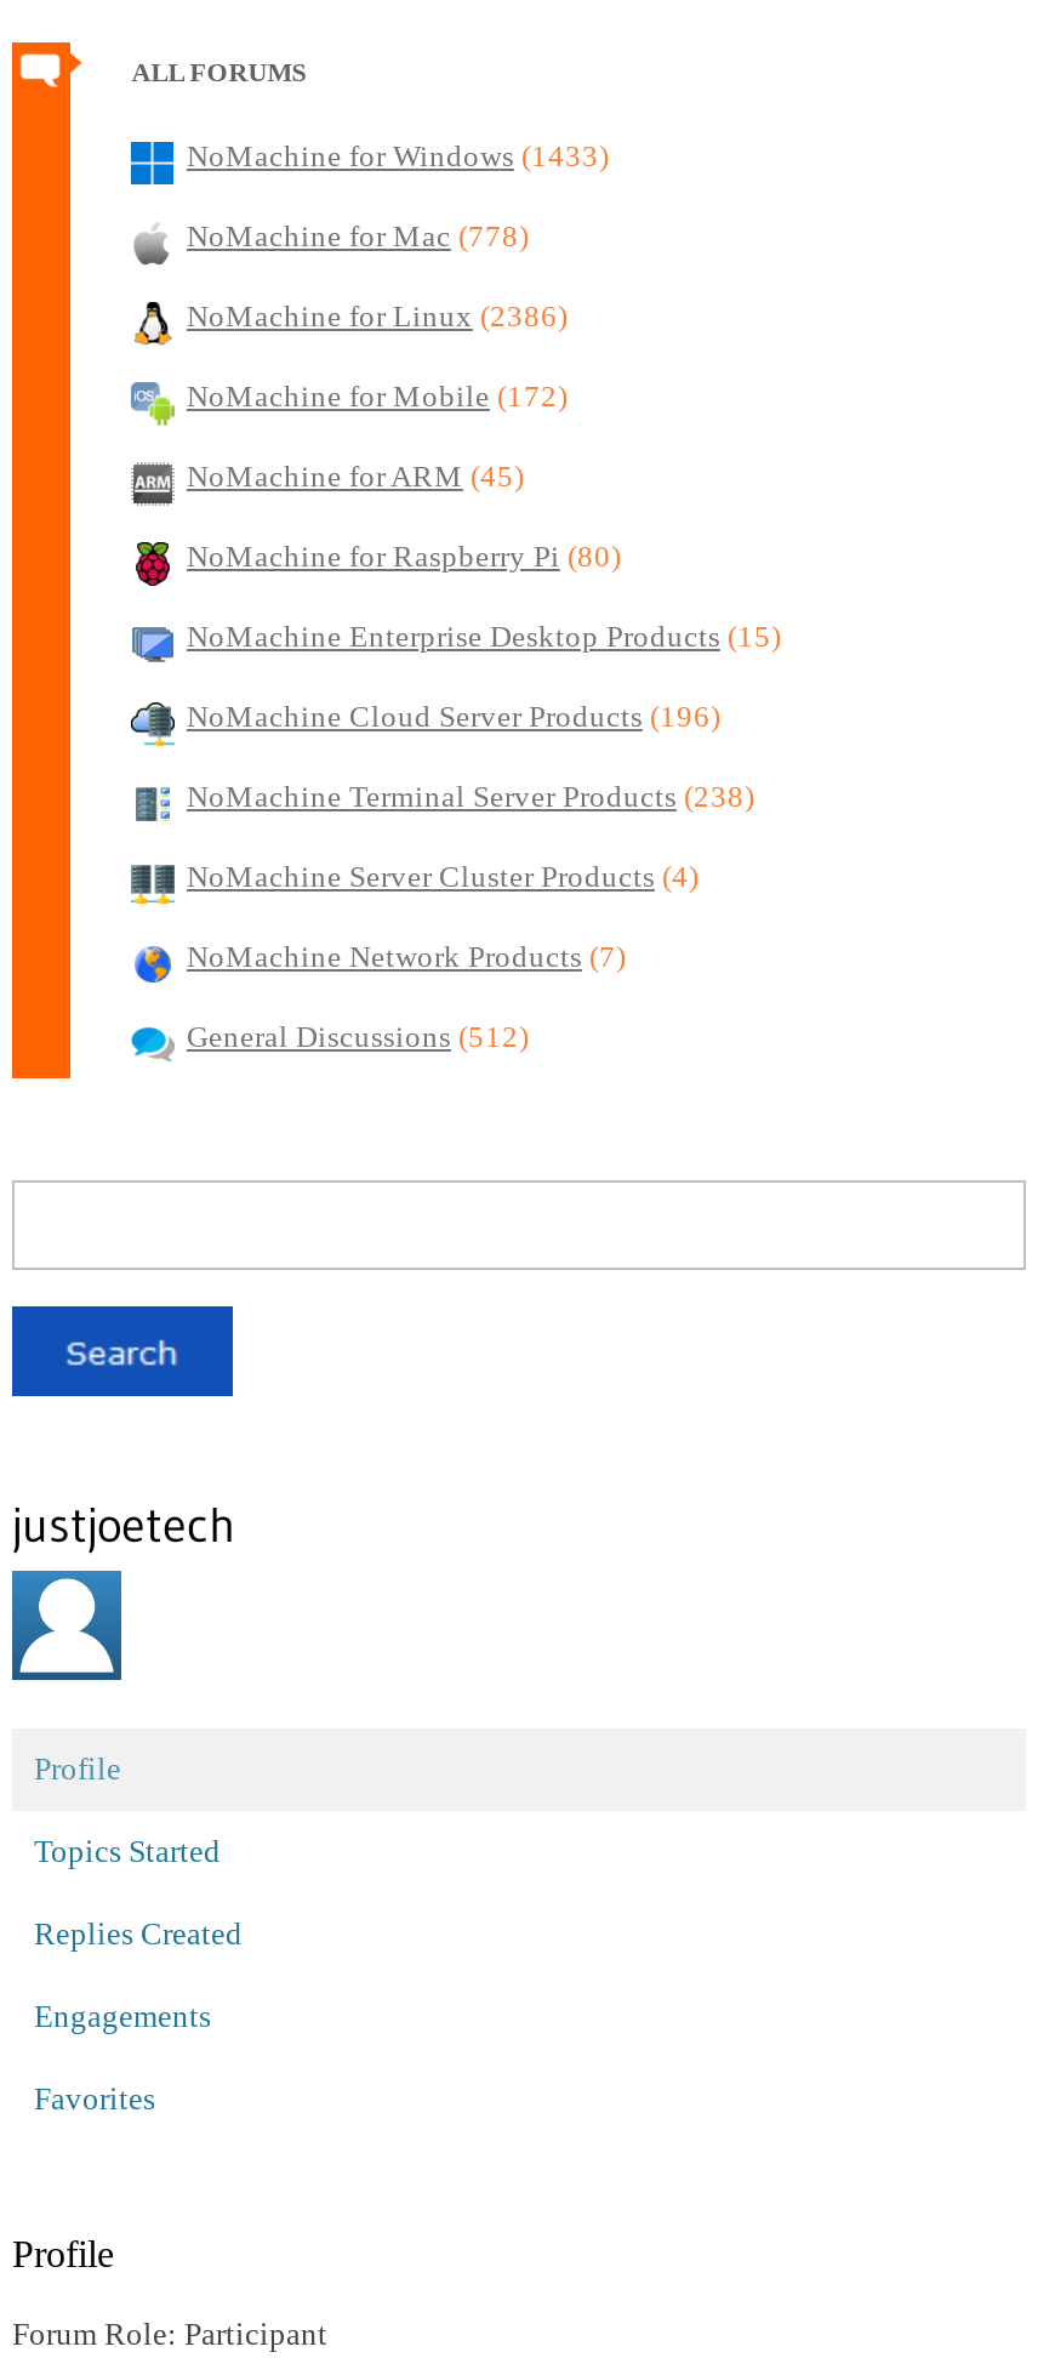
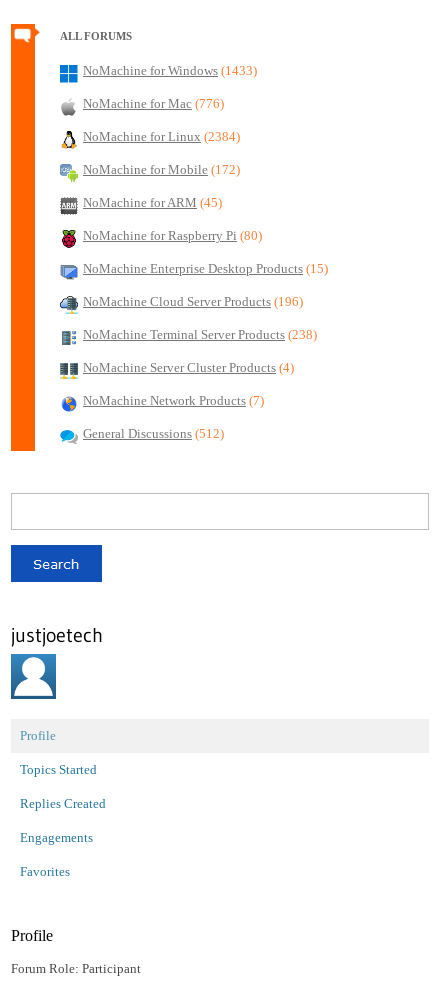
[187,220,528,254] NoMachine for Mac (778) -> [83,97,224,111] NoMachine for Mac (776)
[187,300,567,334] NoMachine for Linux (2386) -> [83,130,240,144] NoMachine for Linux (2384)

